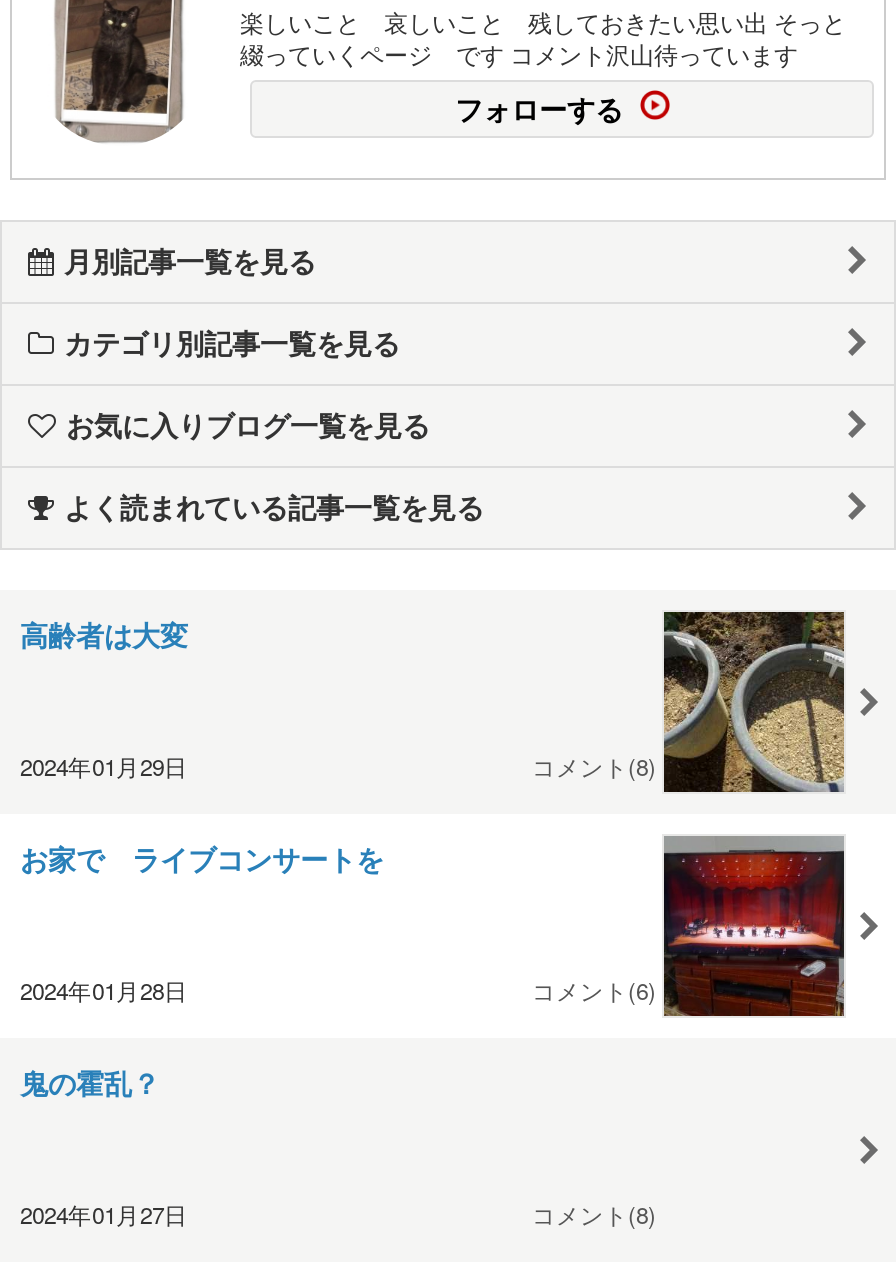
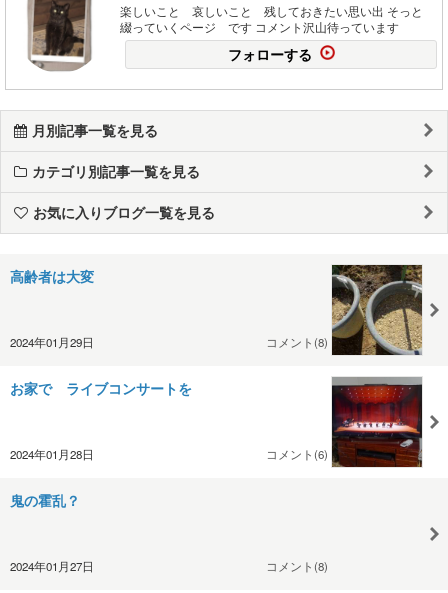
[64,487,484,527] よく読まれている記事一覧を見る -> none

